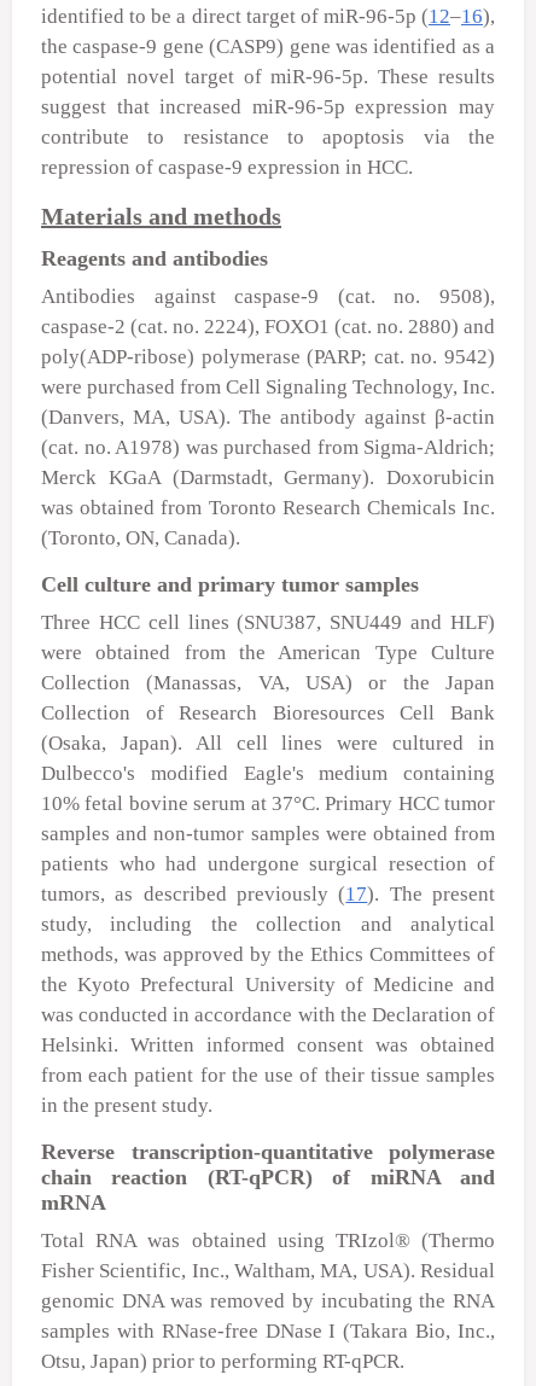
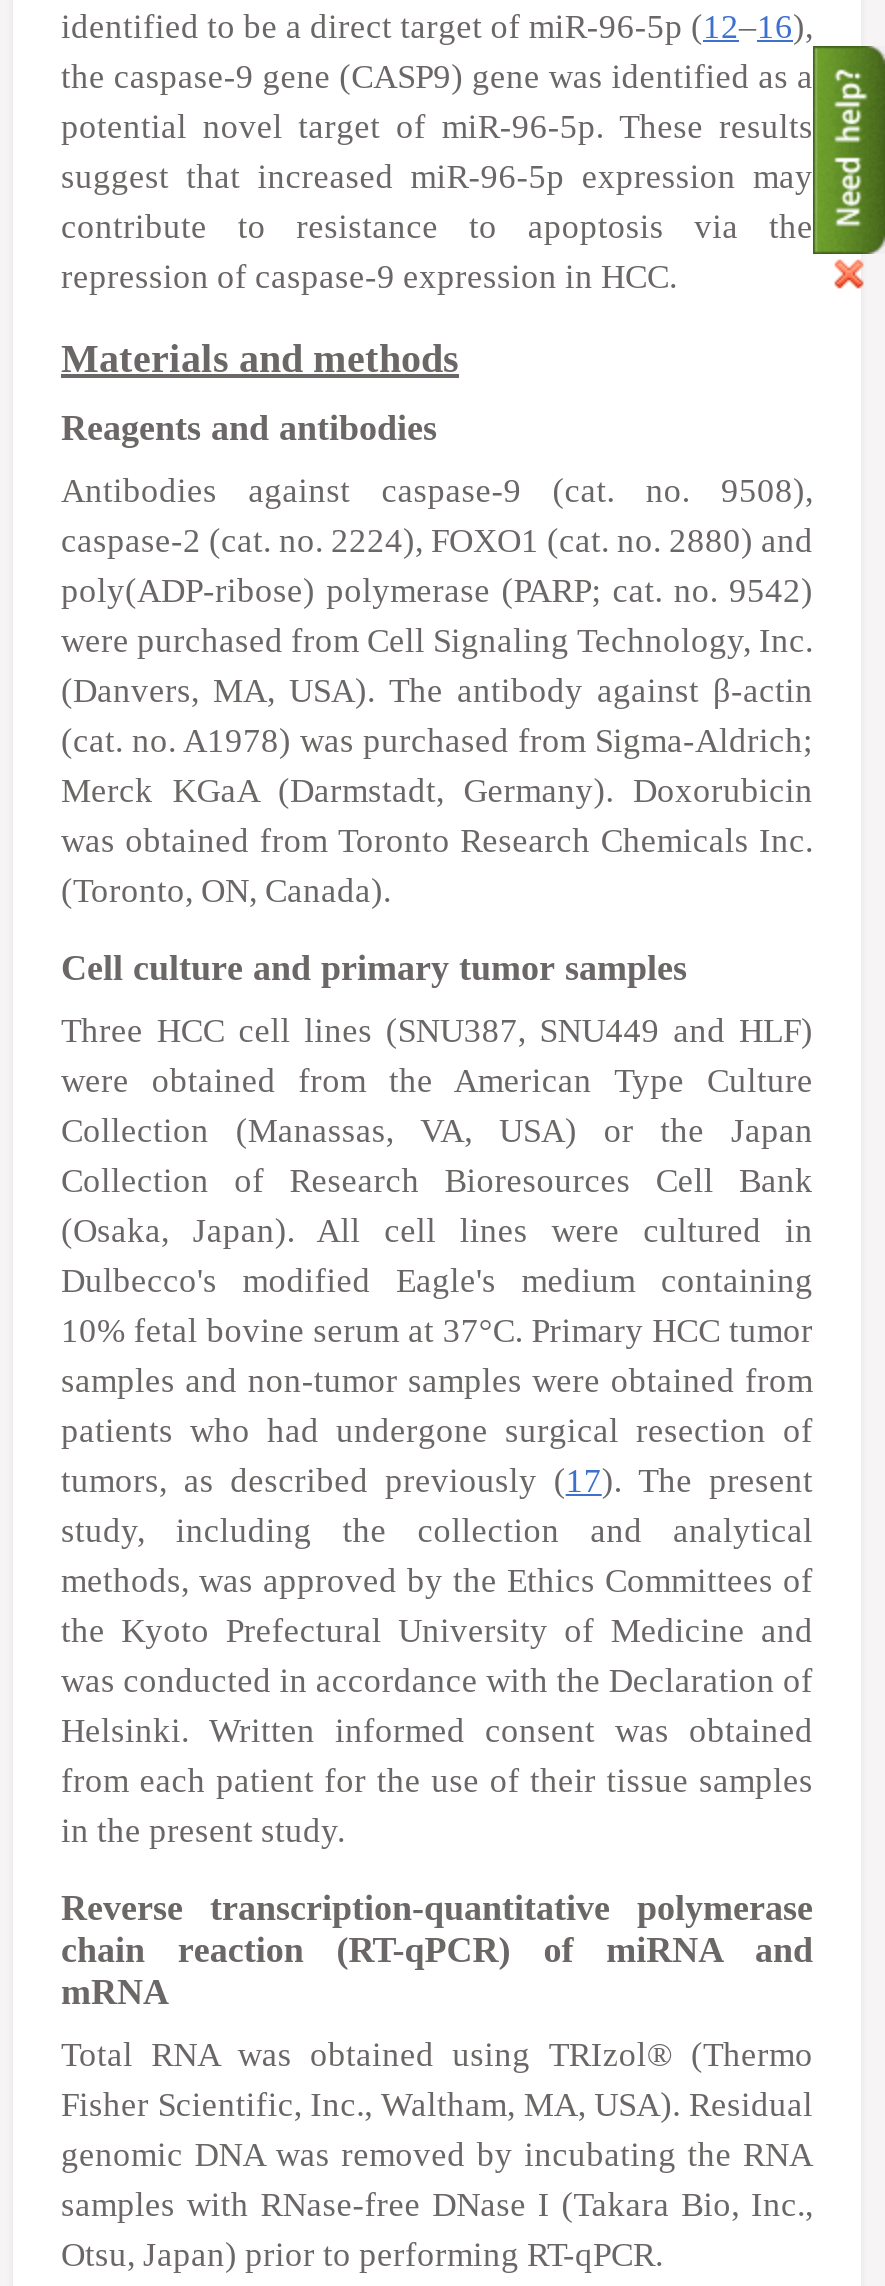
none -> [811,44,879,290] [image]

